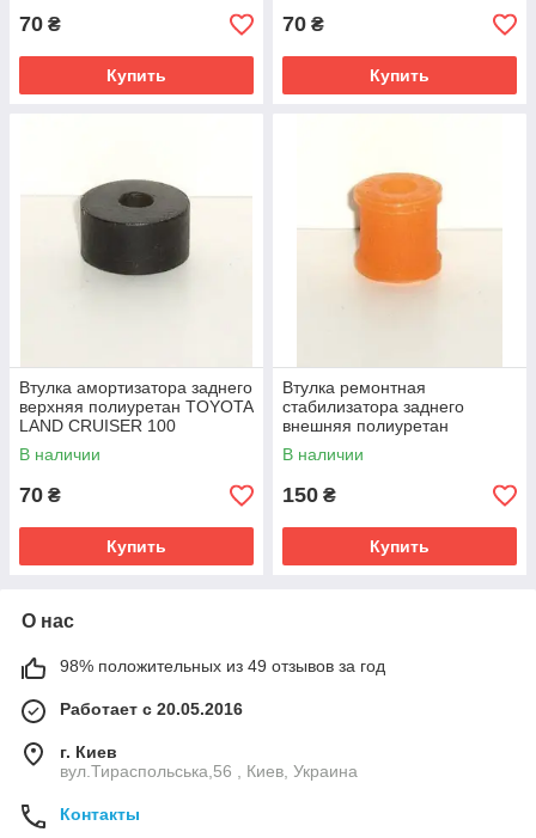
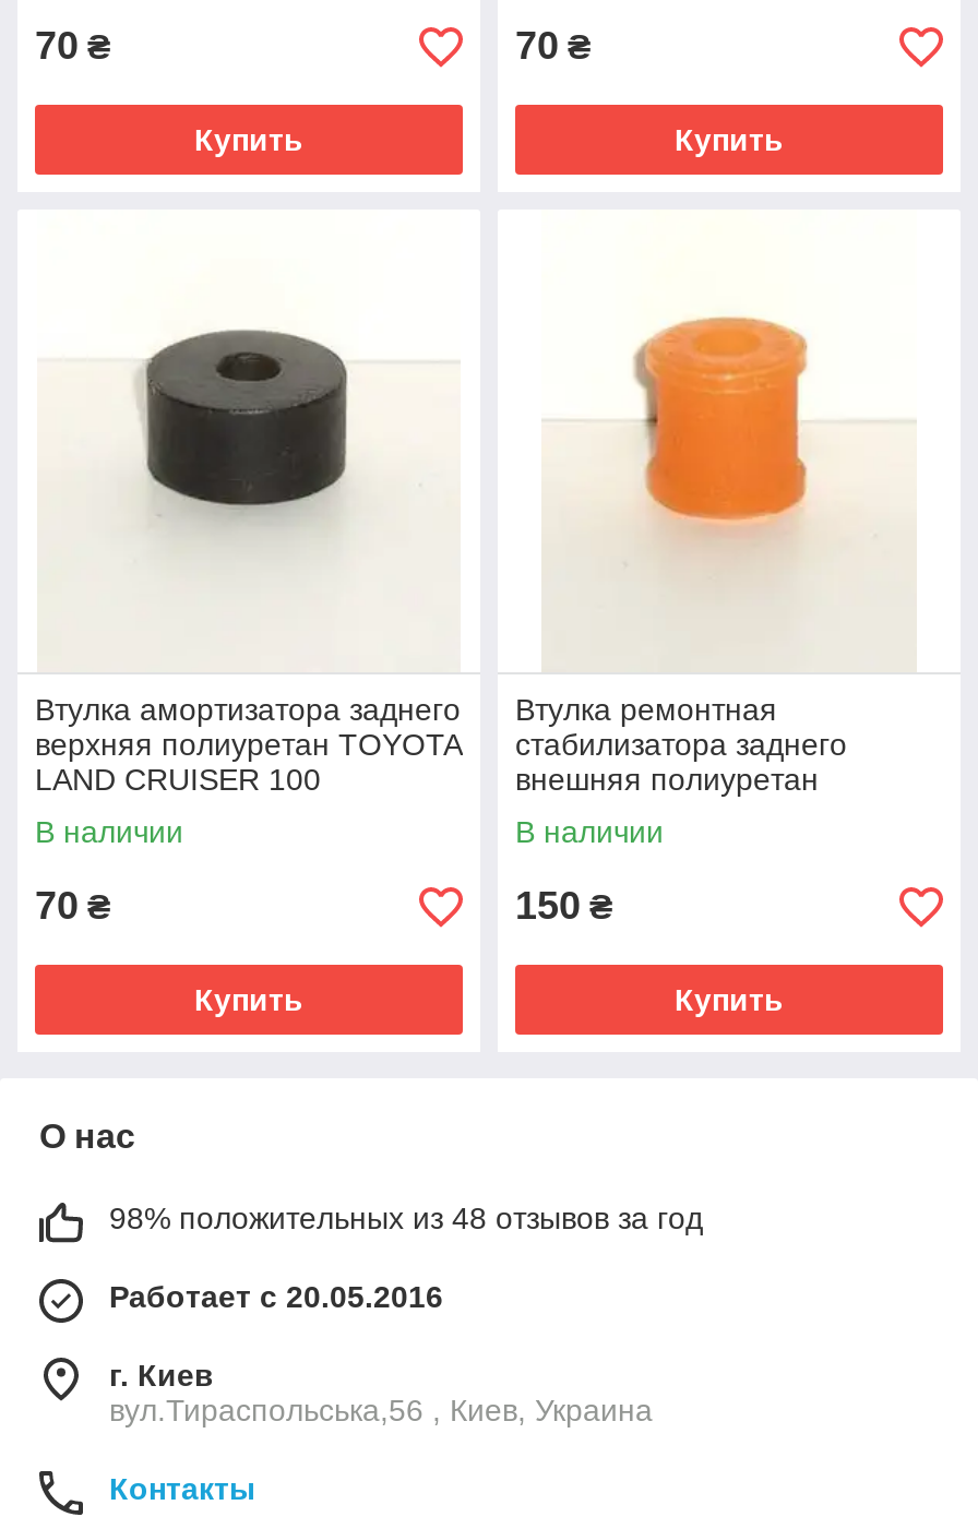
[60,656,385,675] 98% положительных из 49 отзывов за год -> [109,1200,703,1235] 98% положительных из 48 отзывов за год

